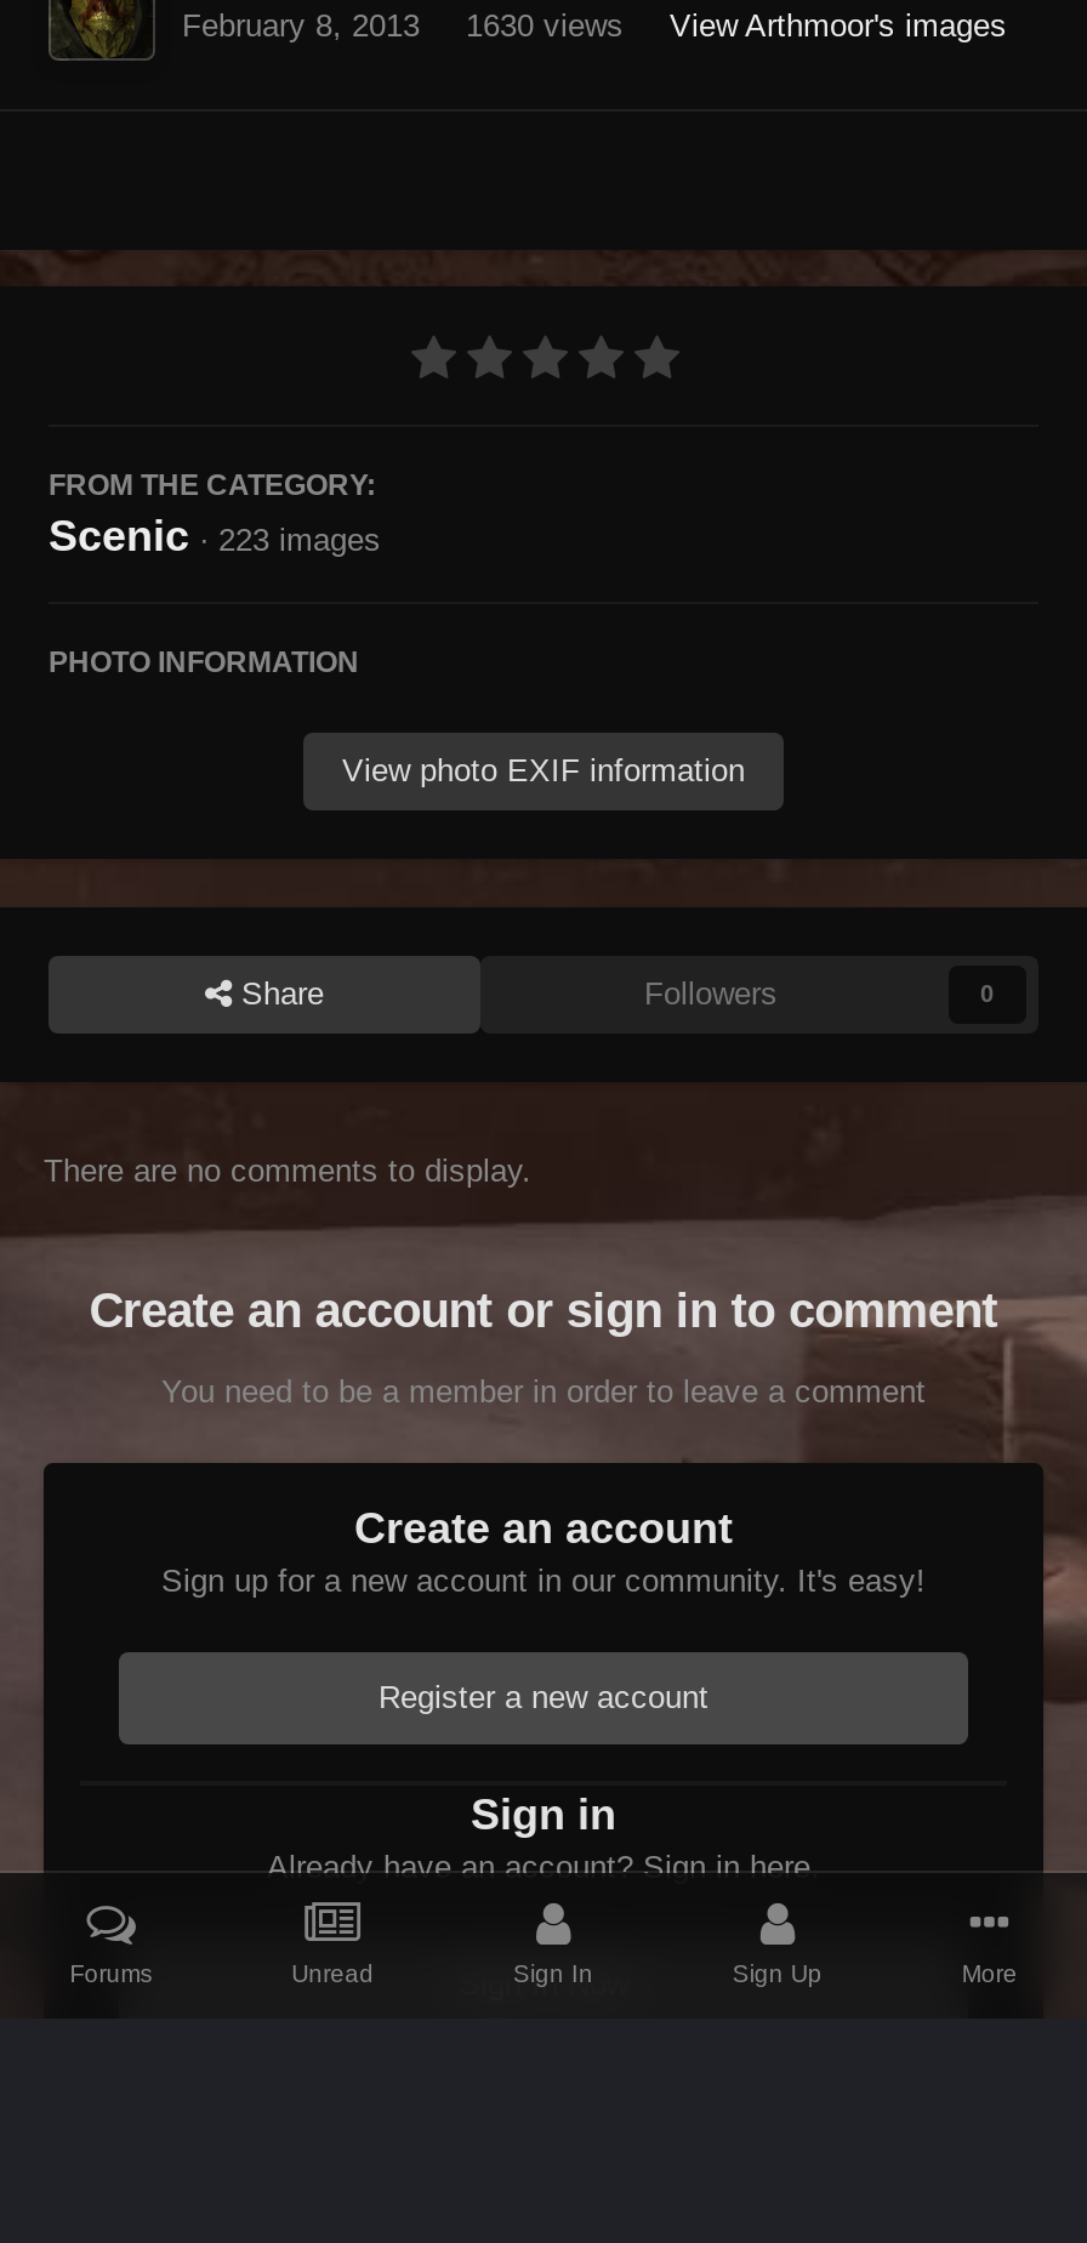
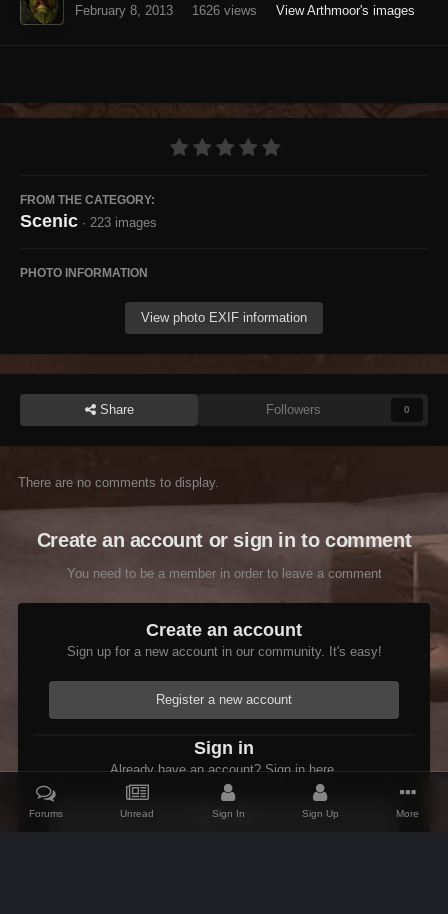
[182,8,1007,44] February 8, 2013 1630 views View Arthmoor's images -> [75,3,415,18] February 8, 2013 1626 views View Arthmoor's images

